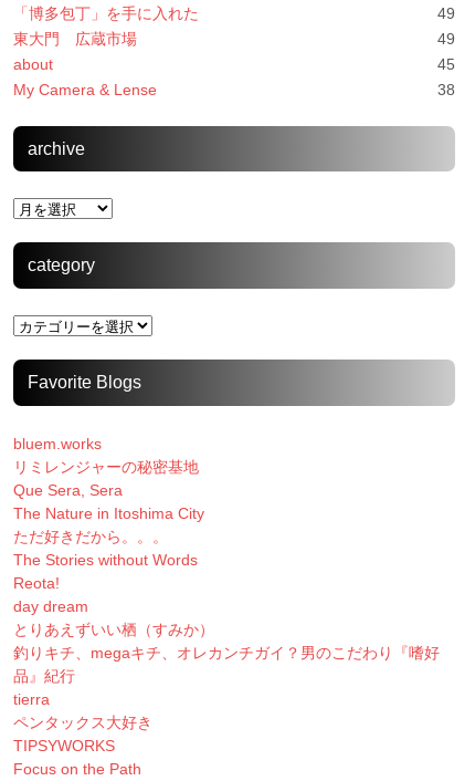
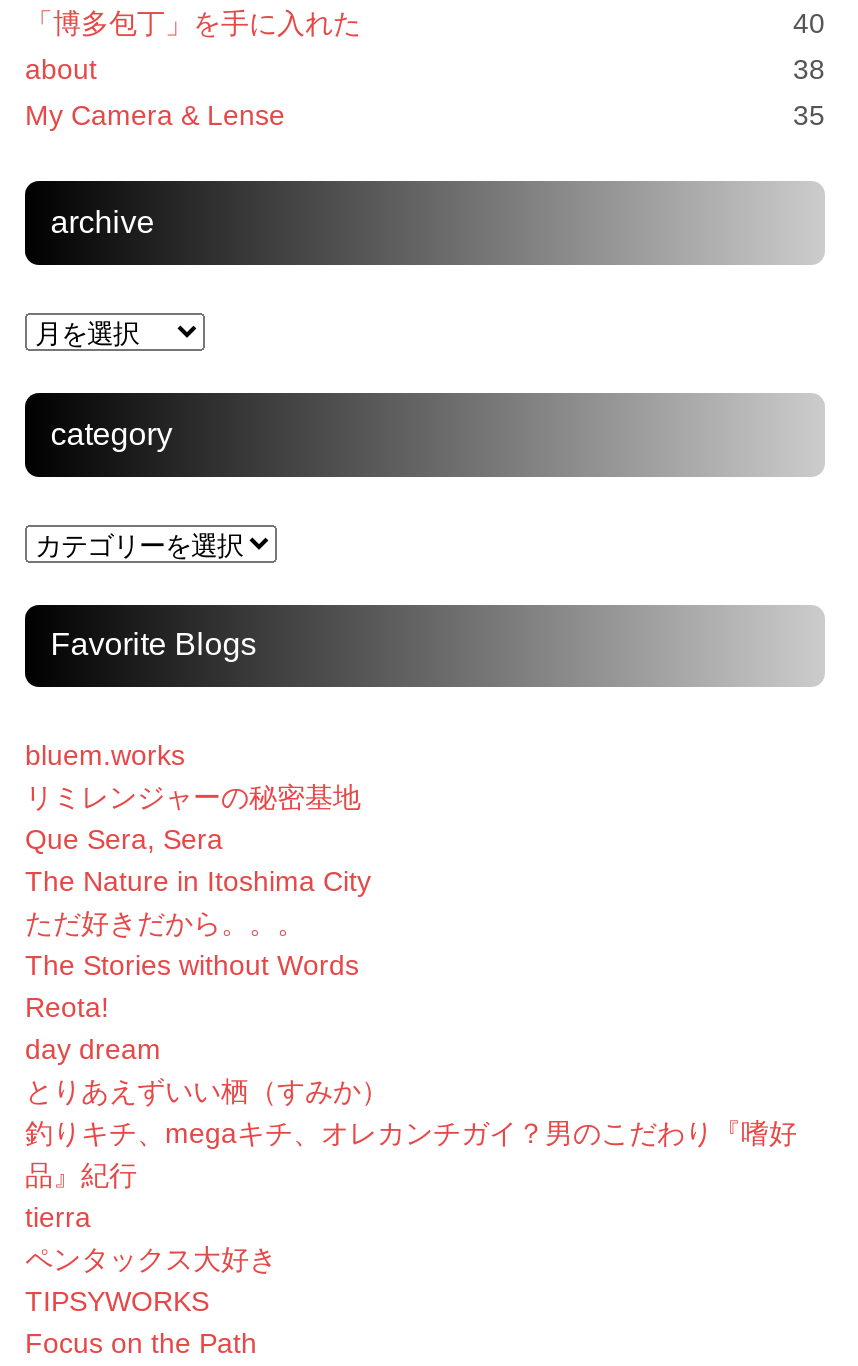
[13,4,455,47] 49 | 東大門 広蔵市場 | 49 -> [793,8,825,40] 40
[437,55,455,73] 45 -> [793,54,825,86] 38
[437,81,455,98] 38 -> [793,100,825,132] 35

